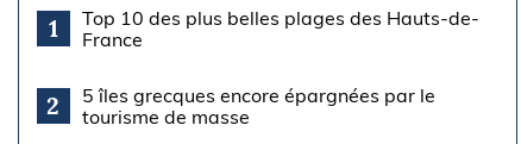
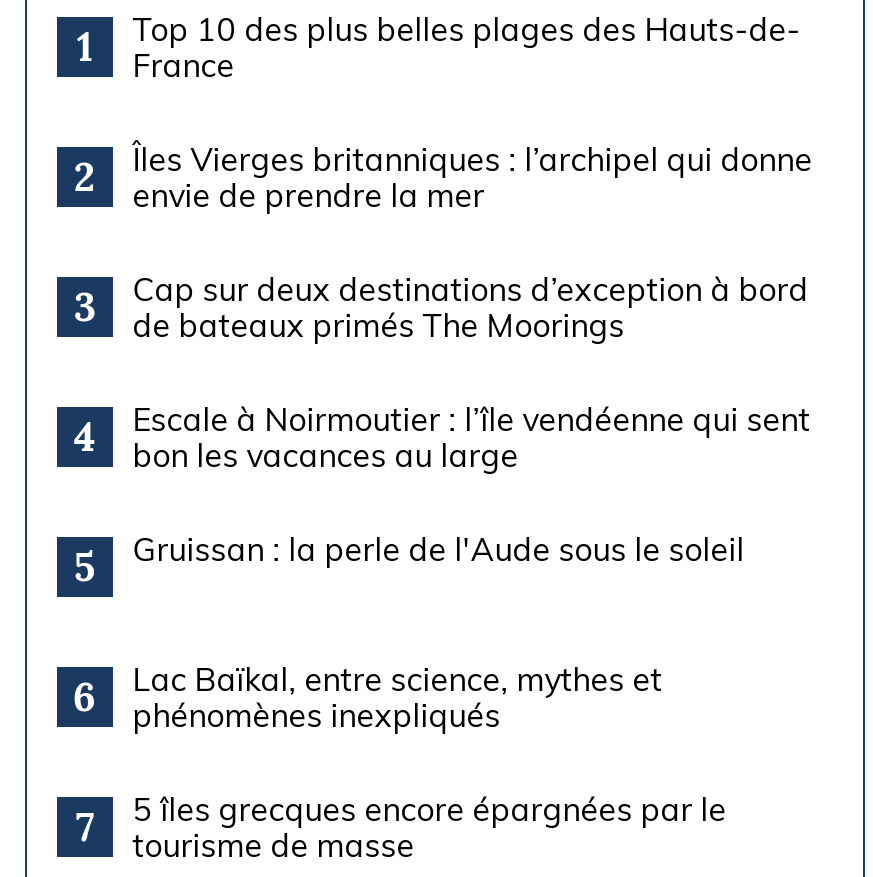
none -> [73,139,812,851] Îles Vierges britanniques : l’archipel qui donne | envie de prendre la mer | 3 | Cap sur deux destinations d’exception à bord | de bateaux primés The Moorings | 4 | Escale à Noirmoutier : l’île vendéenne qui sent | bon les vacances au large | 5 | Gruissan : la perle de l'Aude sous le soleil | 6 | Lac Baïkal, entre science, mythes et | phénomènes inexpliqués | 7

